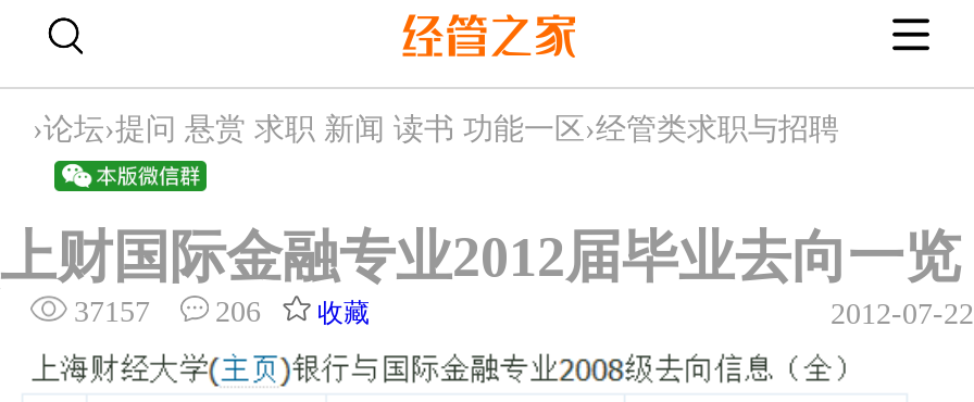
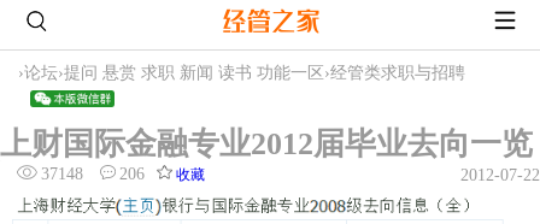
[74,295,370,328] 37157 206 收藏 -> [41,165,205,183] 37148 206 收藏

